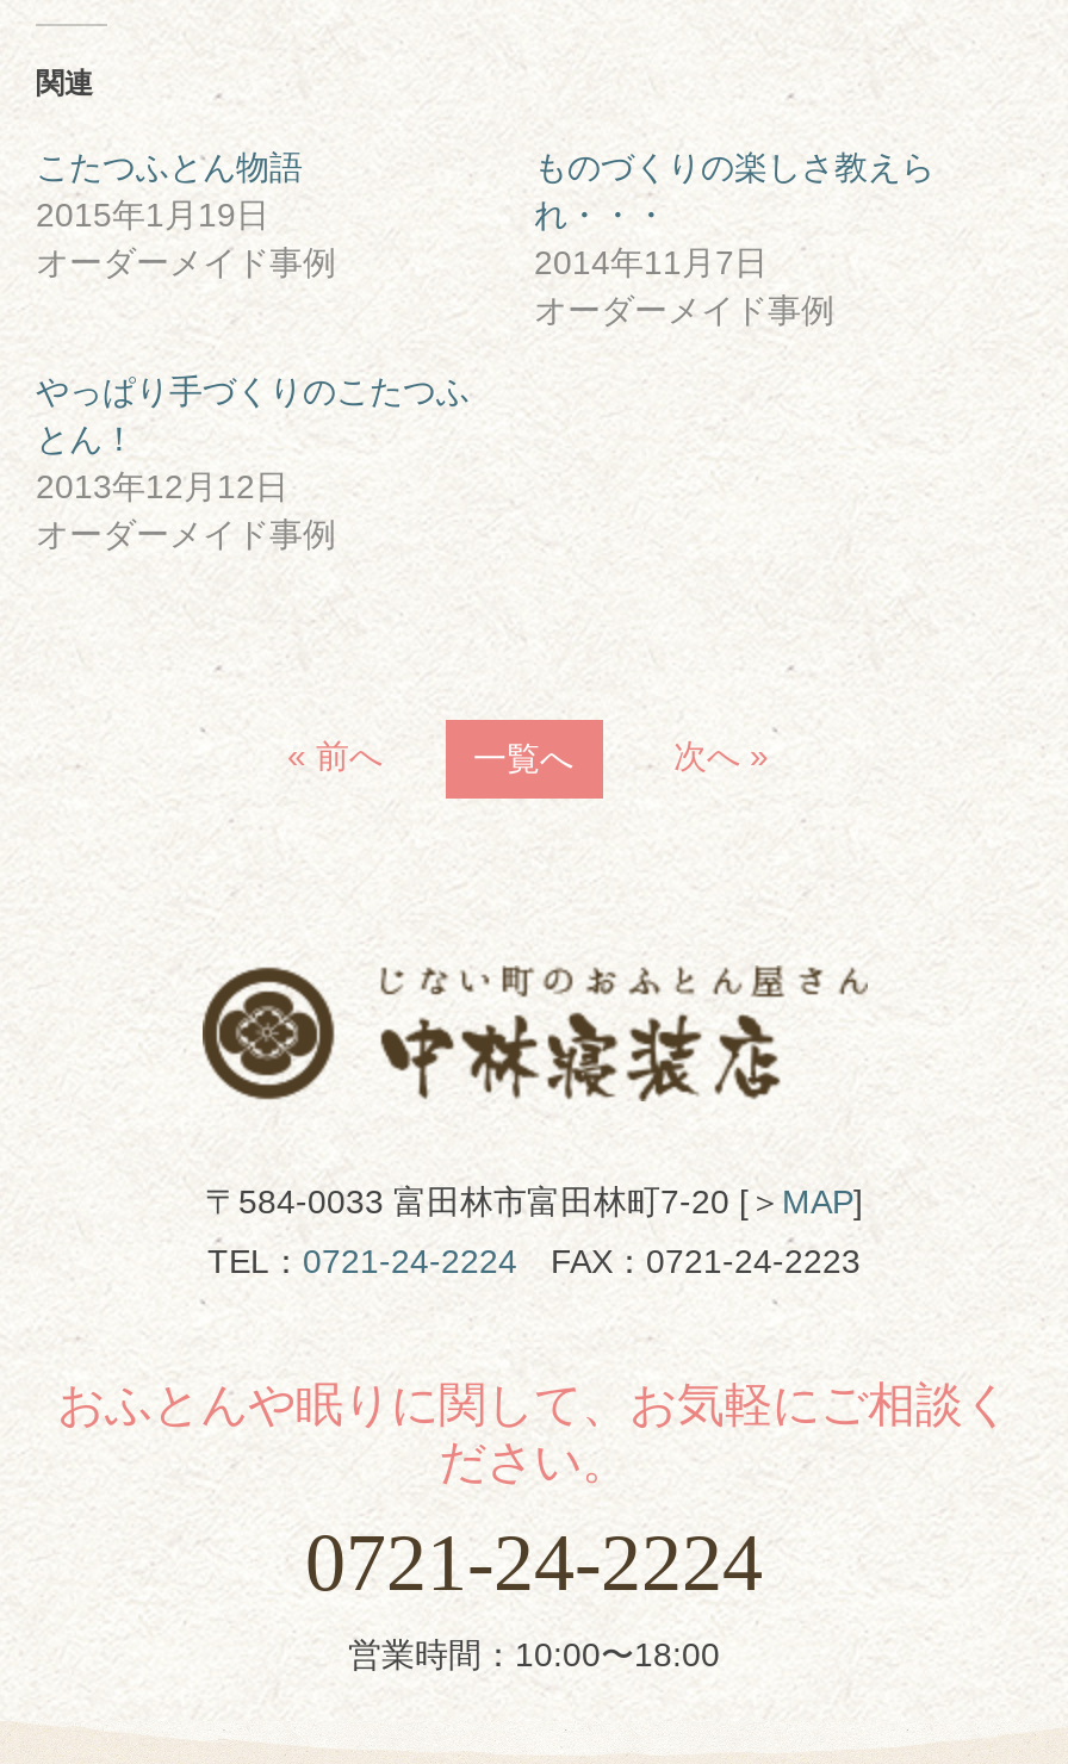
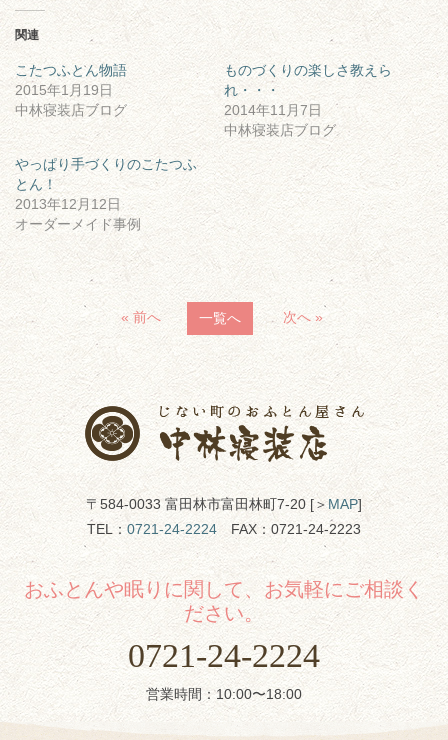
[36,244,336,282] オーダーメイド事例 -> [15,102,127,118] 中林寝装店ブログ
[534,292,834,330] オーダーメイド事例 -> [224,122,336,138] 中林寝装店ブログ

